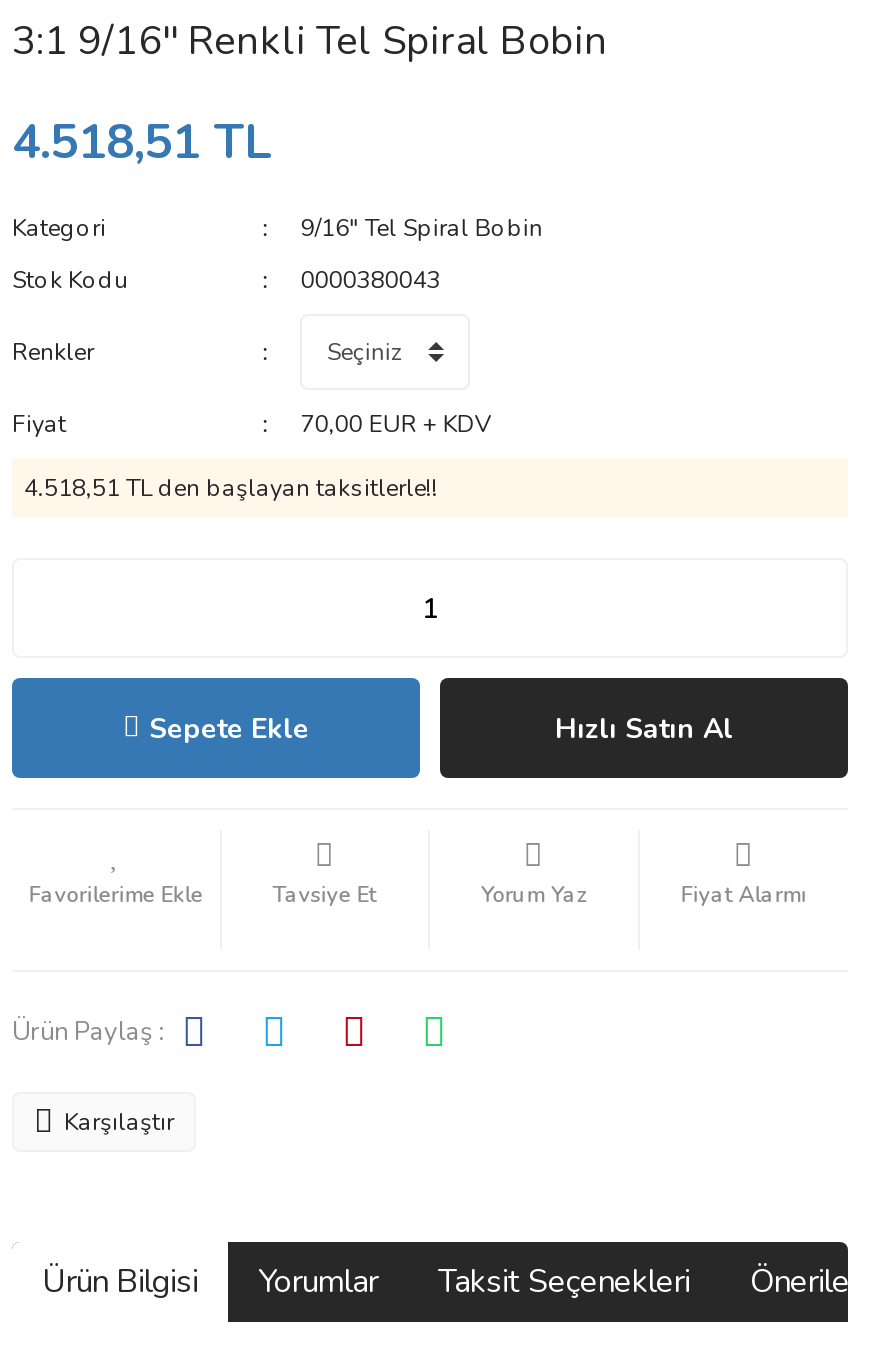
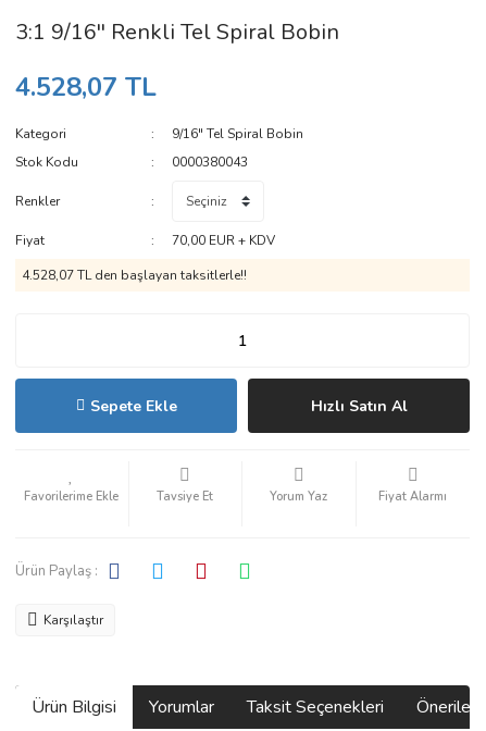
[12,110,272,174] 4.518,51 TL -> [15,70,157,104] 4.528,07 TL
[24,472,438,504] 4.518,51 TL den başlayan taksitlerle!! -> [22,267,247,284] 4.528,07 TL den başlayan taksitlerle!!

